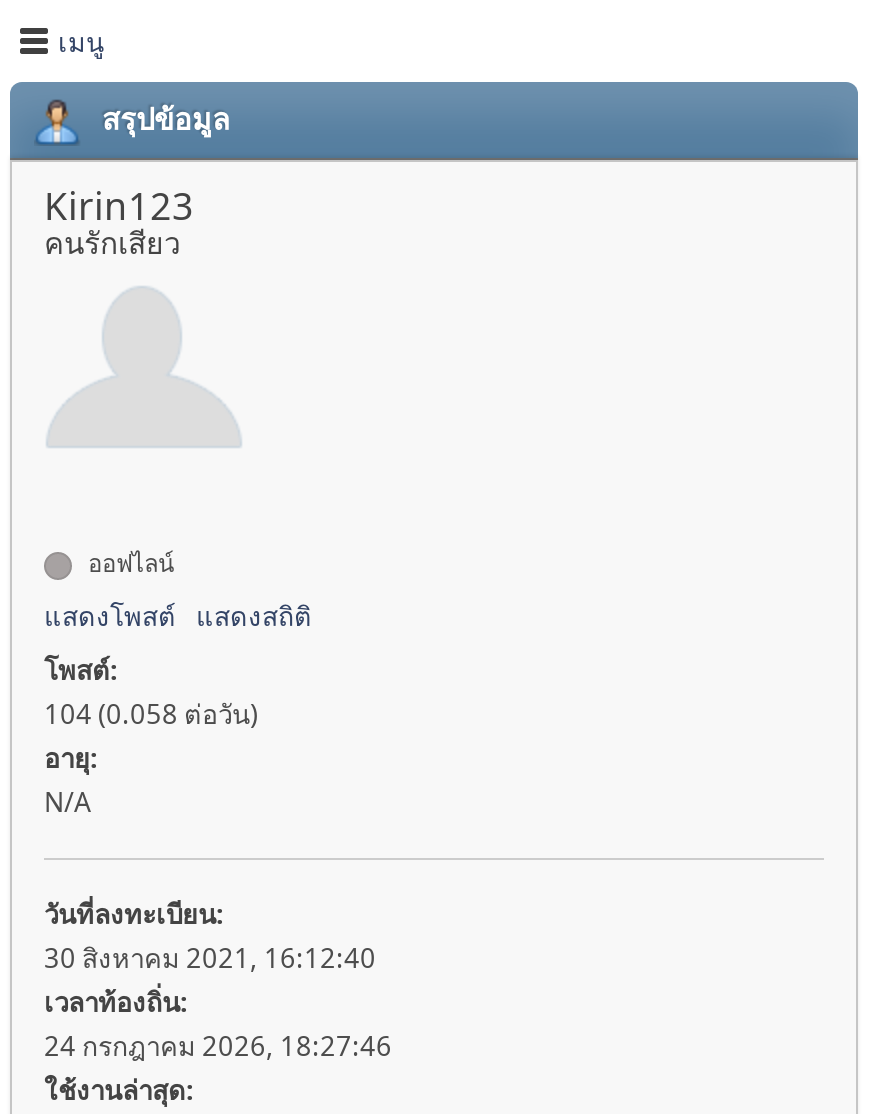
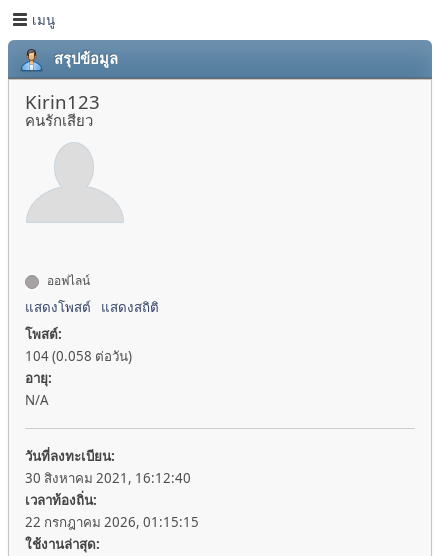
[44,1028,392,1064] 24 กรกฎาคม 2026, 18:27:46 -> [25,513,199,531] 22 กรกฎาคม 2026, 01:15:15

